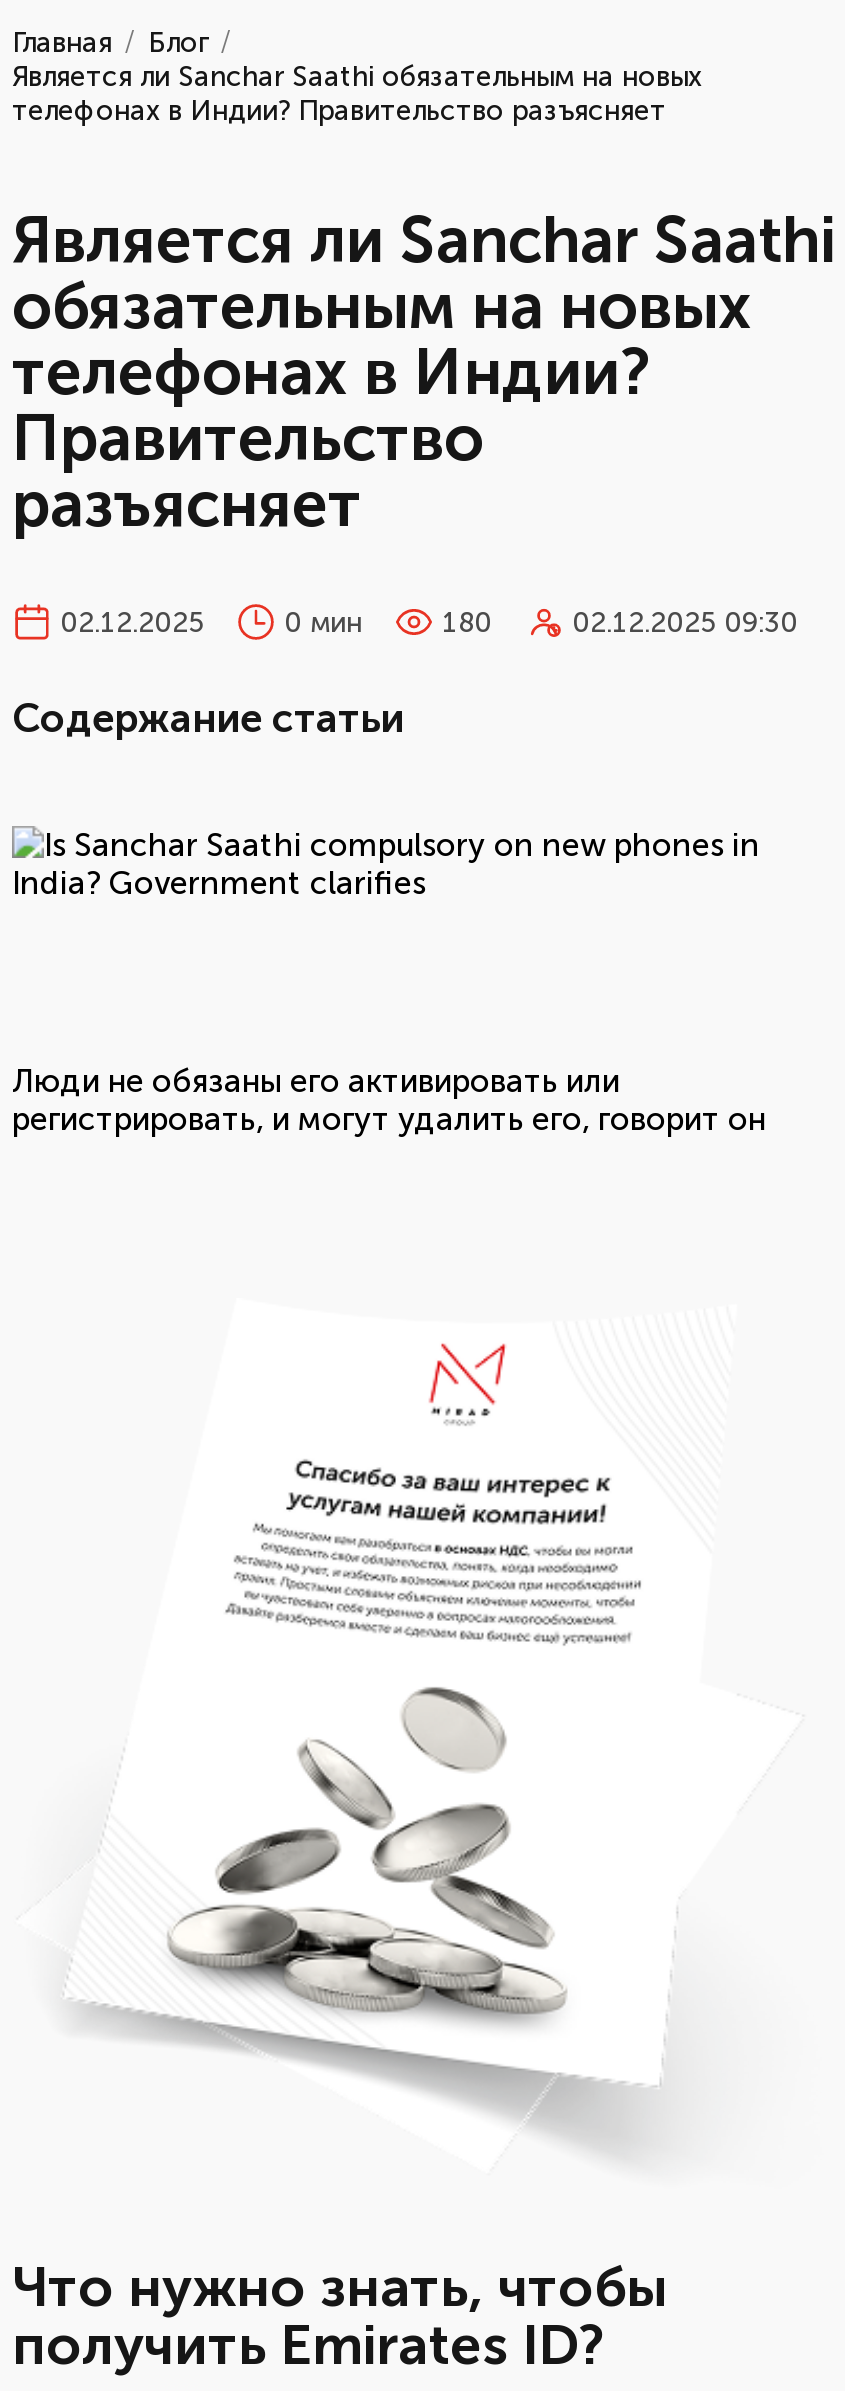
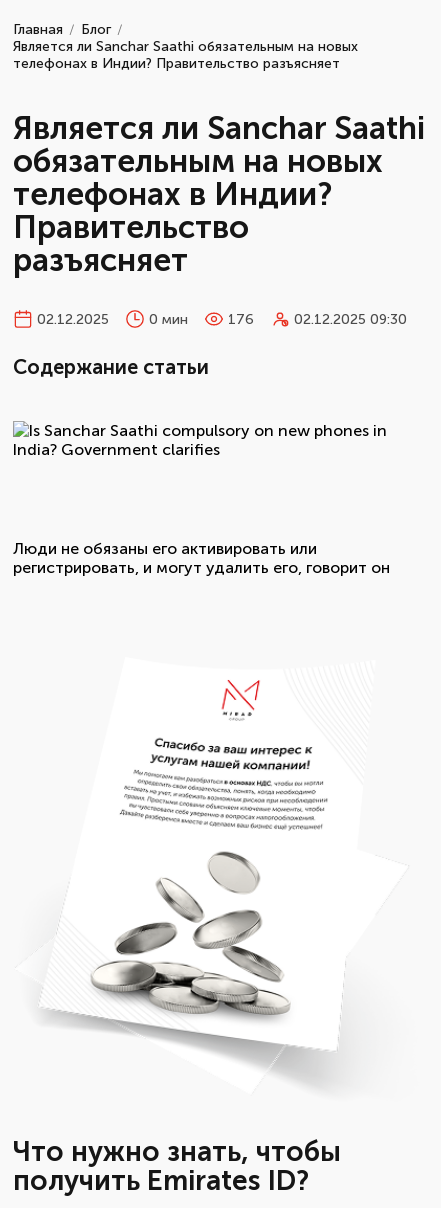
[442,605,492,639] 180 -> [228,310,254,327] 176

